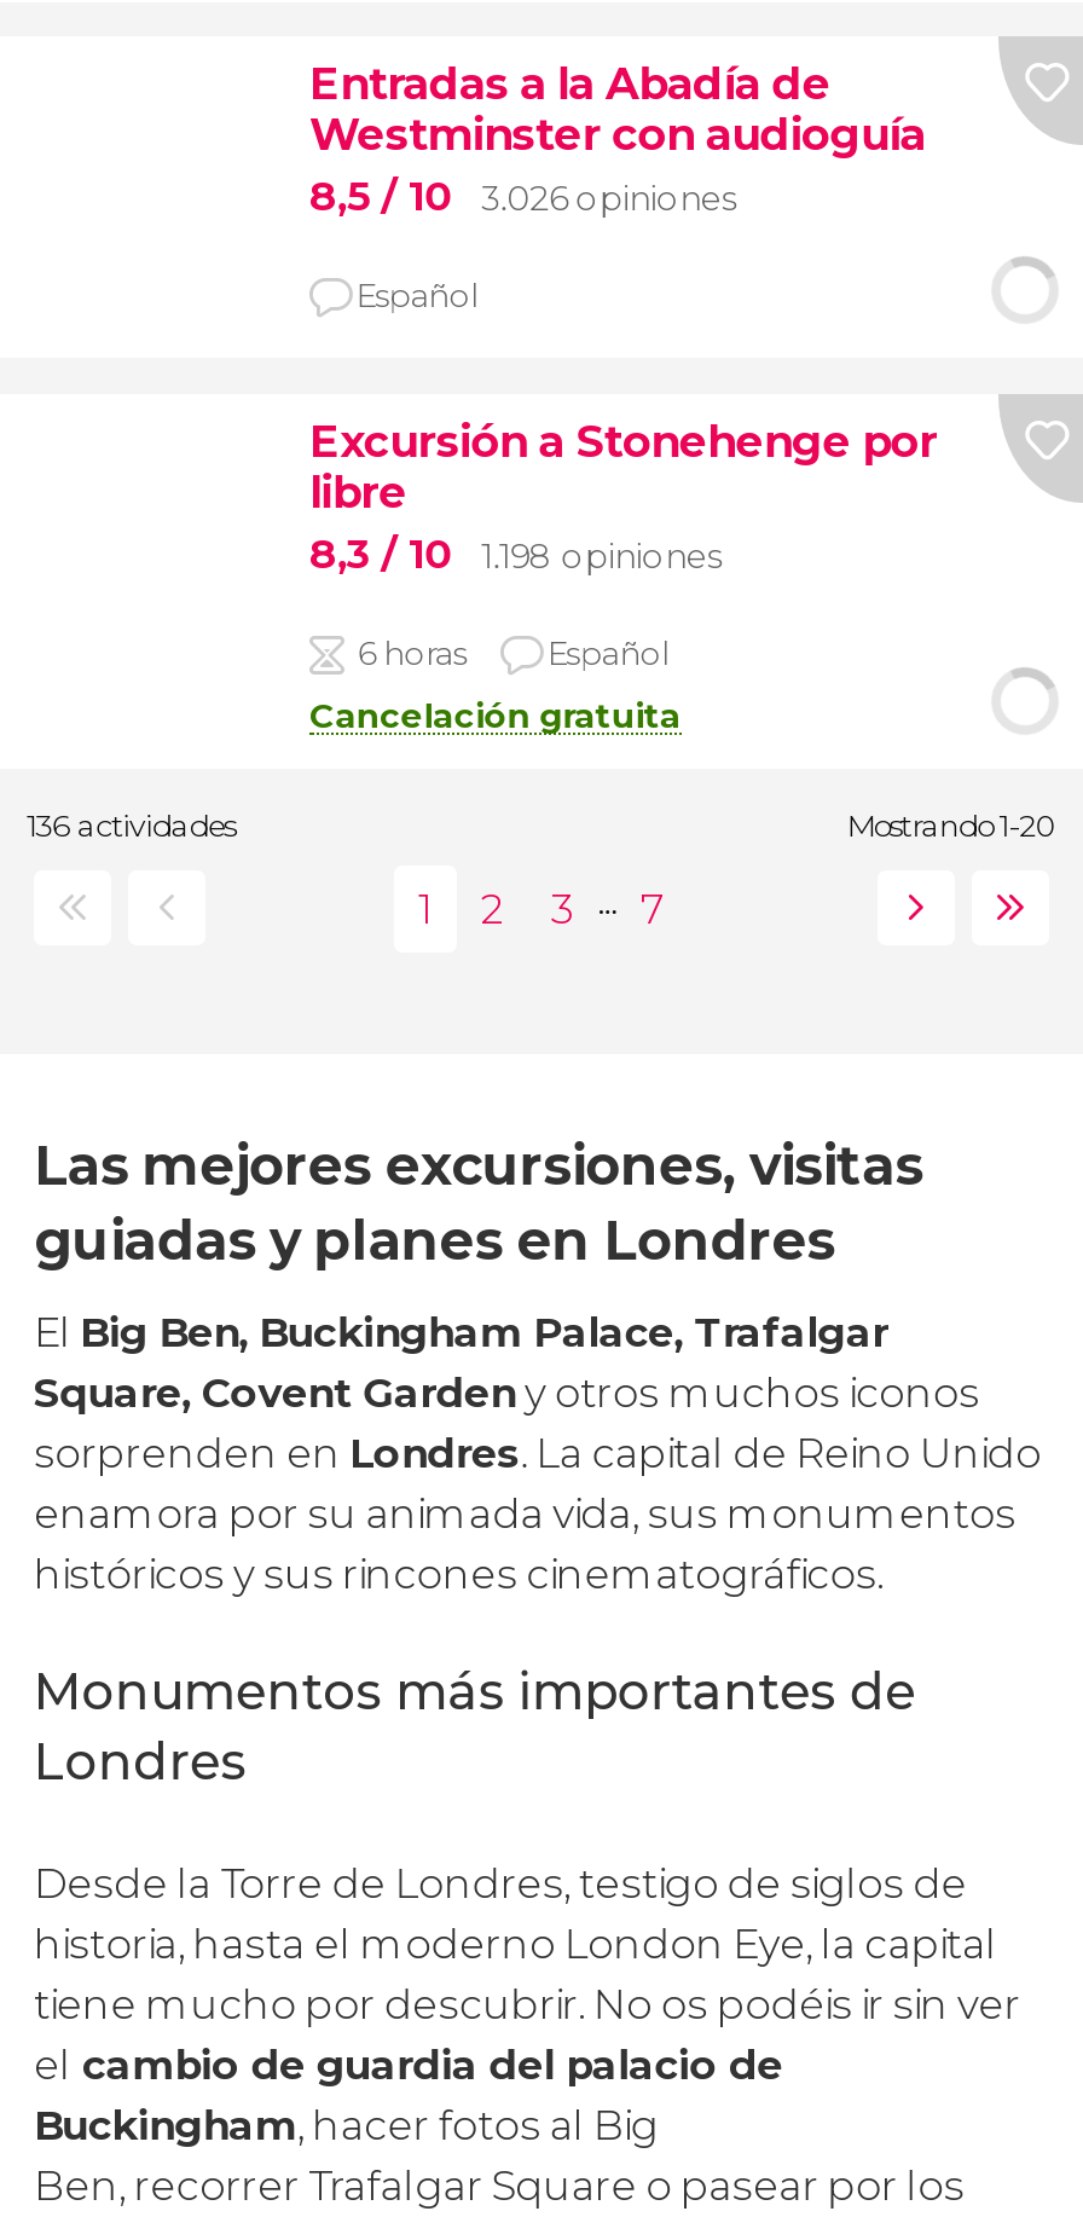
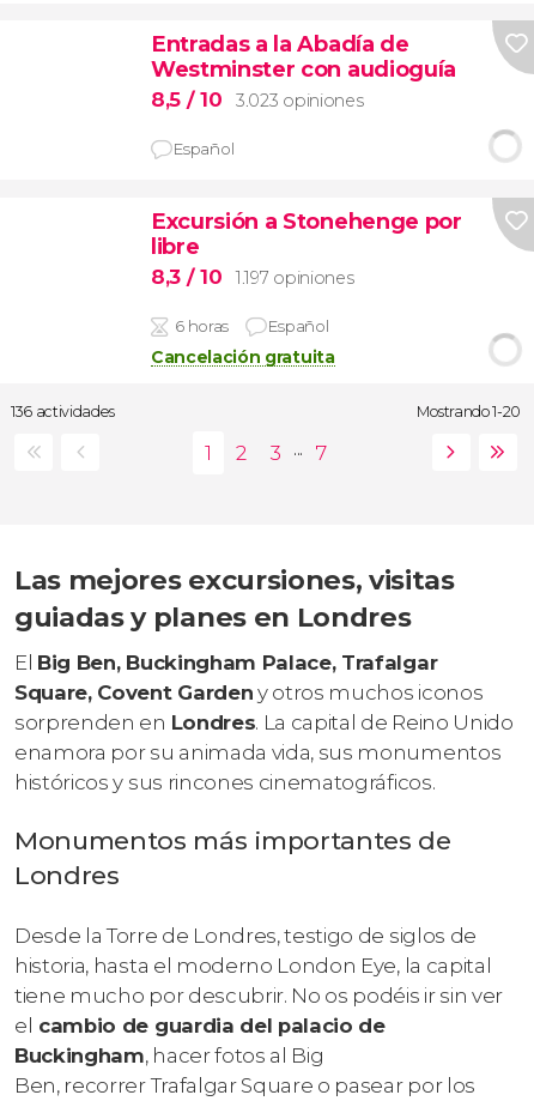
[309,173,738,221] 8,5 / 10 3.026 opiniones -> [151,88,363,112] 8,5 / 10 3.023 opiniones
[309,529,724,578] 8,3 / 10 1.198 opiniones -> [151,265,354,289] 8,3 / 10 1.197 opiniones

